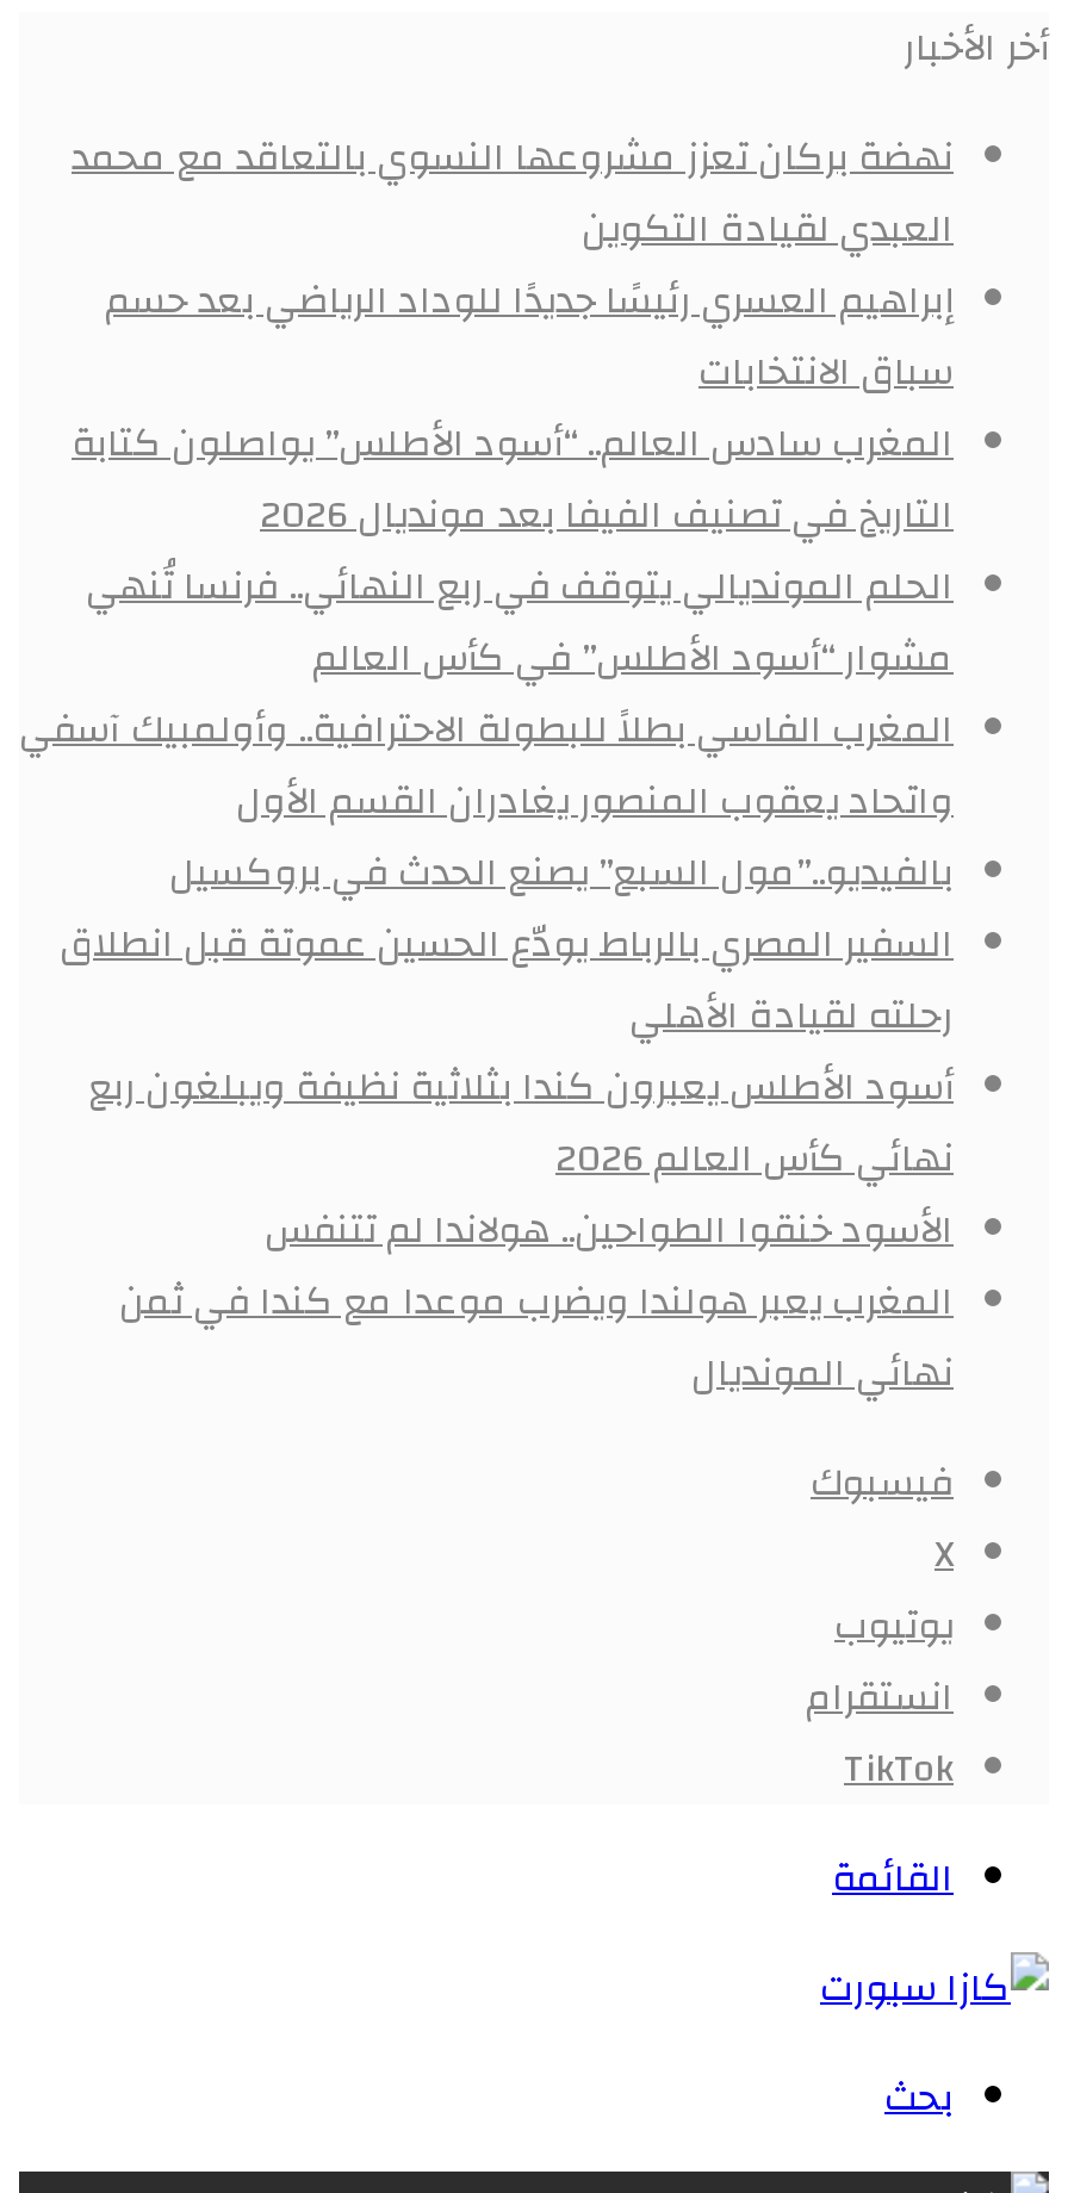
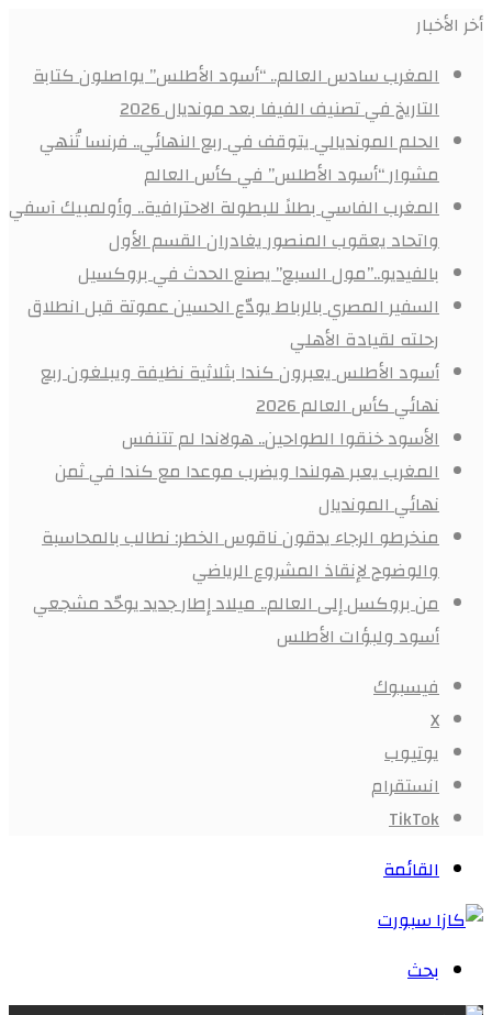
[72,122,954,408] نهضة بركان تعزز مشروعها النسوي بالتعاقد مع محمد | العبدي لقيادة التكوين | إبراهيم العسري رئيسًا جديدًا للوداد الرياضي بعد حسم | سباق الانتخابات -> none
moved [19,408,954,1409] -> [9,59,439,521]: المغرب سادس العالم.. “أسود الأطلس” يواصلون كتابة | الحلم المونديالي يتوقف في ربع النهائي.. فرنسا تُنهي | مشوار “أسود الأطلس” في كأس العالم | ... | المغرب يعبر هولندا ويضرب موعدا مع كندا في ثمن | نهائي المونديال
none -> [33,521,439,653] منخرطو الرجاء يدقون ناقوس الخطر: نطالب بالمحاسبة | والوضوح لإنقاذ المشروع الرياضي | من بروكسل إلى العالم.. ميلاد إطار جديد يوحّد مشجعي | أسود ولبؤات الأطلس

